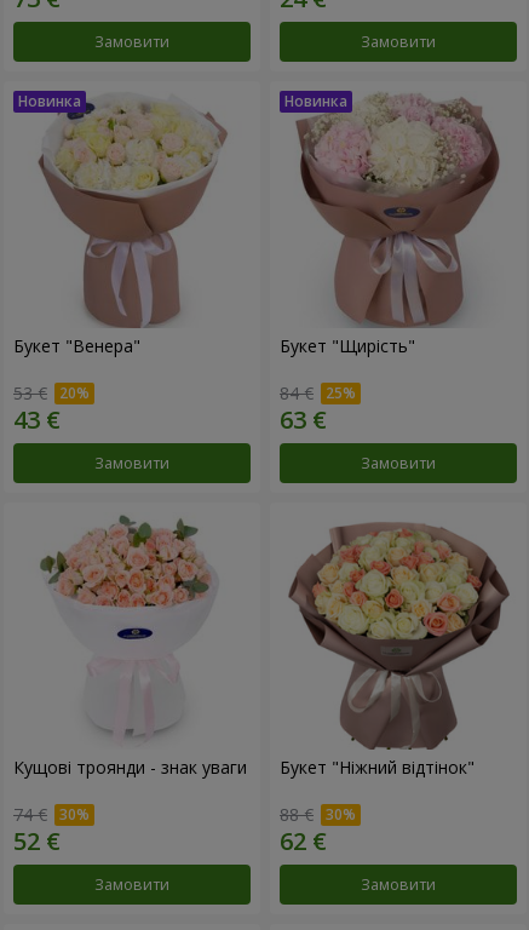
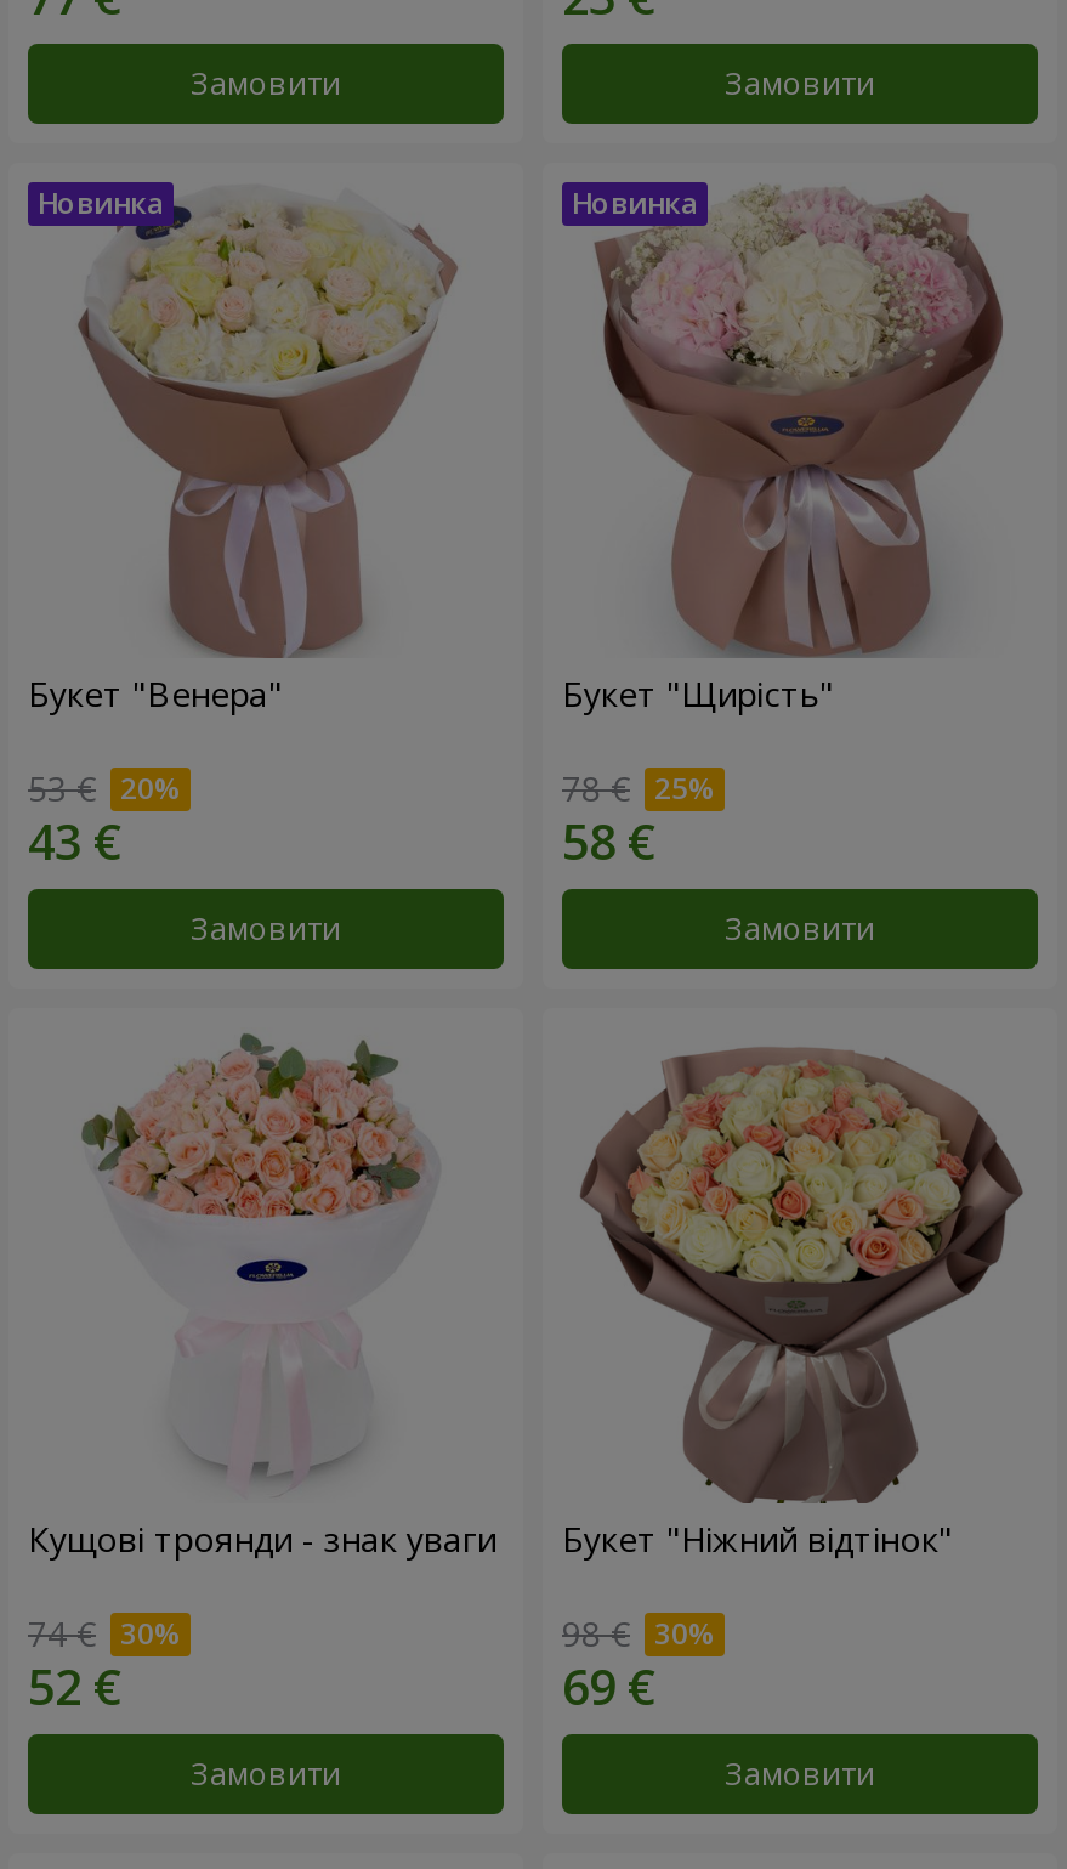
[280,381,314,404] 84 € -> [562,765,630,811] 78 €
[280,802,314,825] 88 € -> [562,1609,630,1655] 98 €

